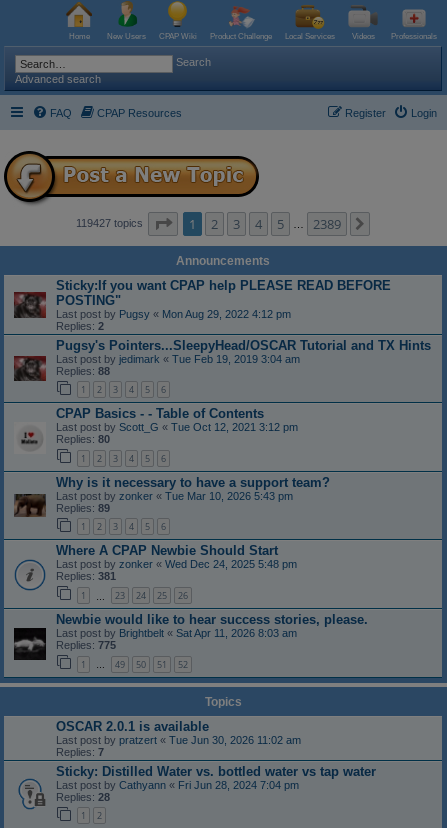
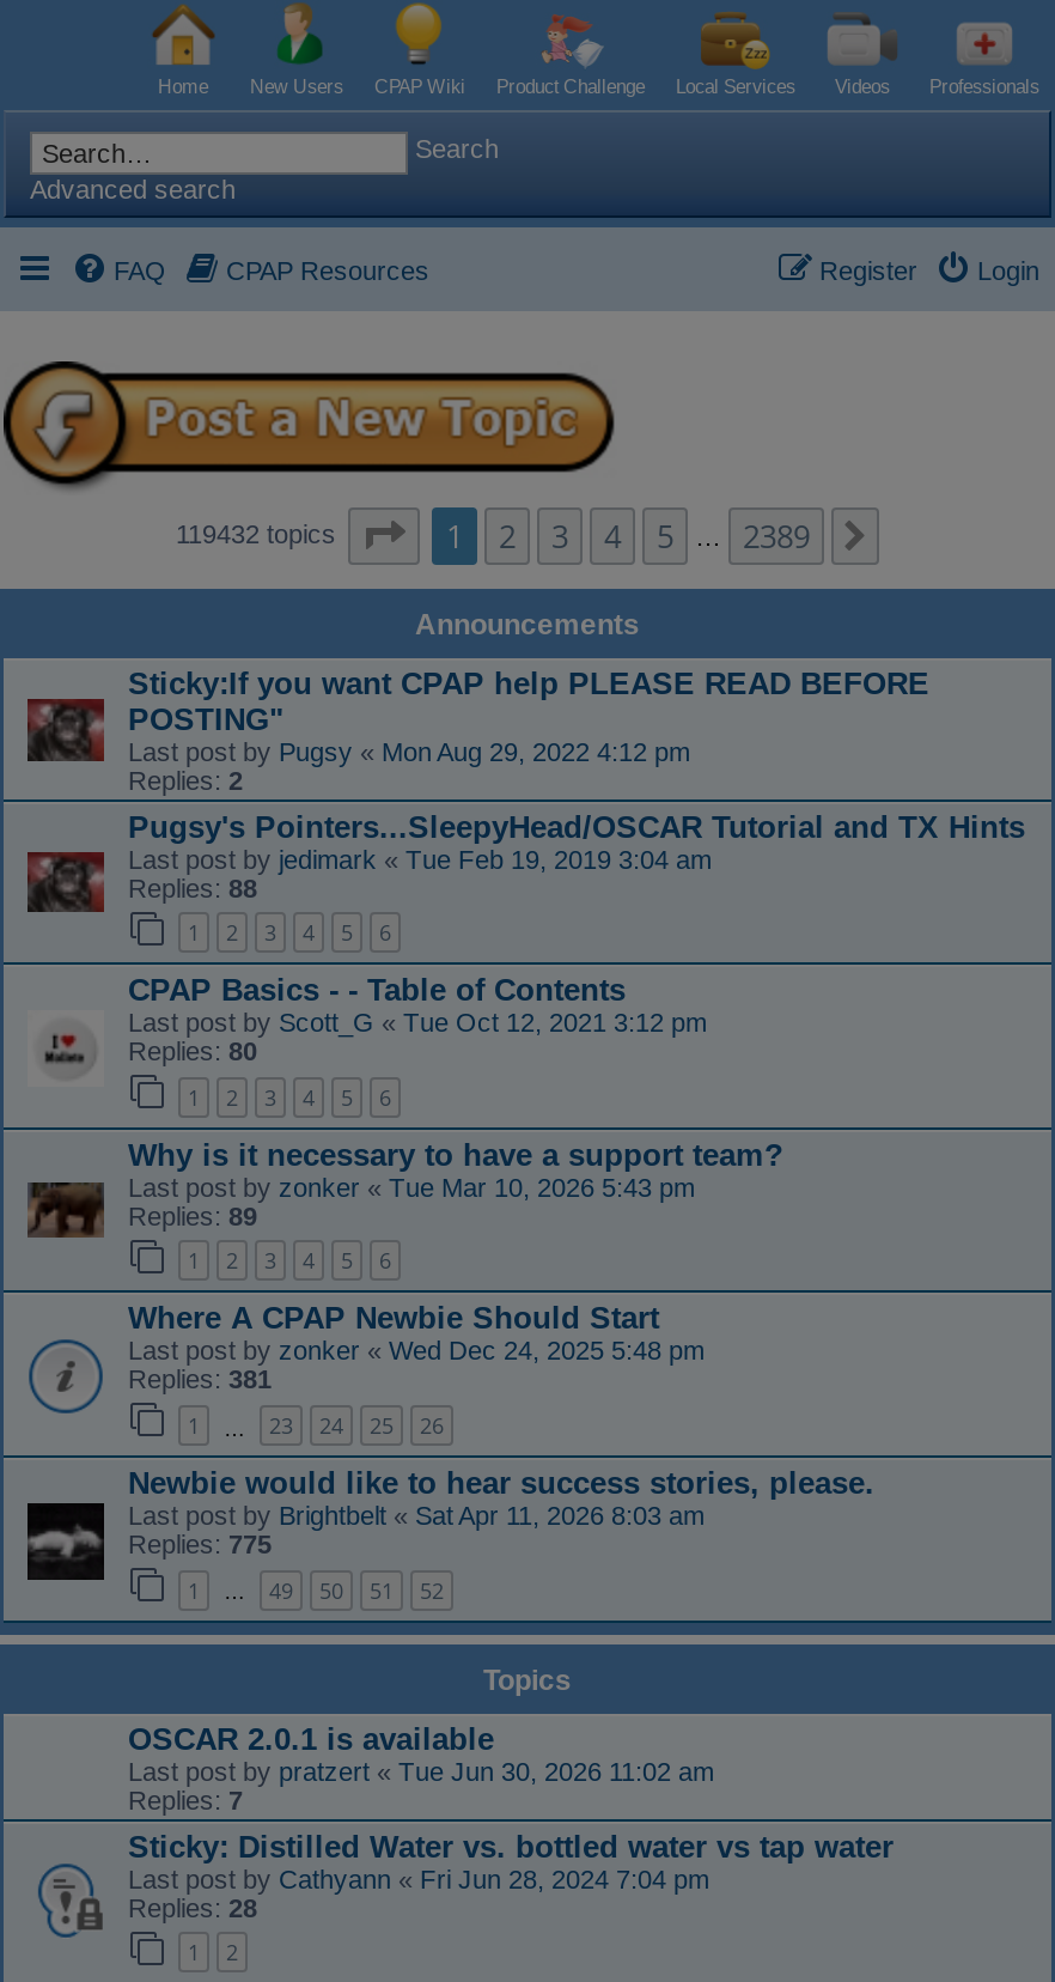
[76,216,146,228] 119427 topics -> [176,518,343,547] 119432 topics

